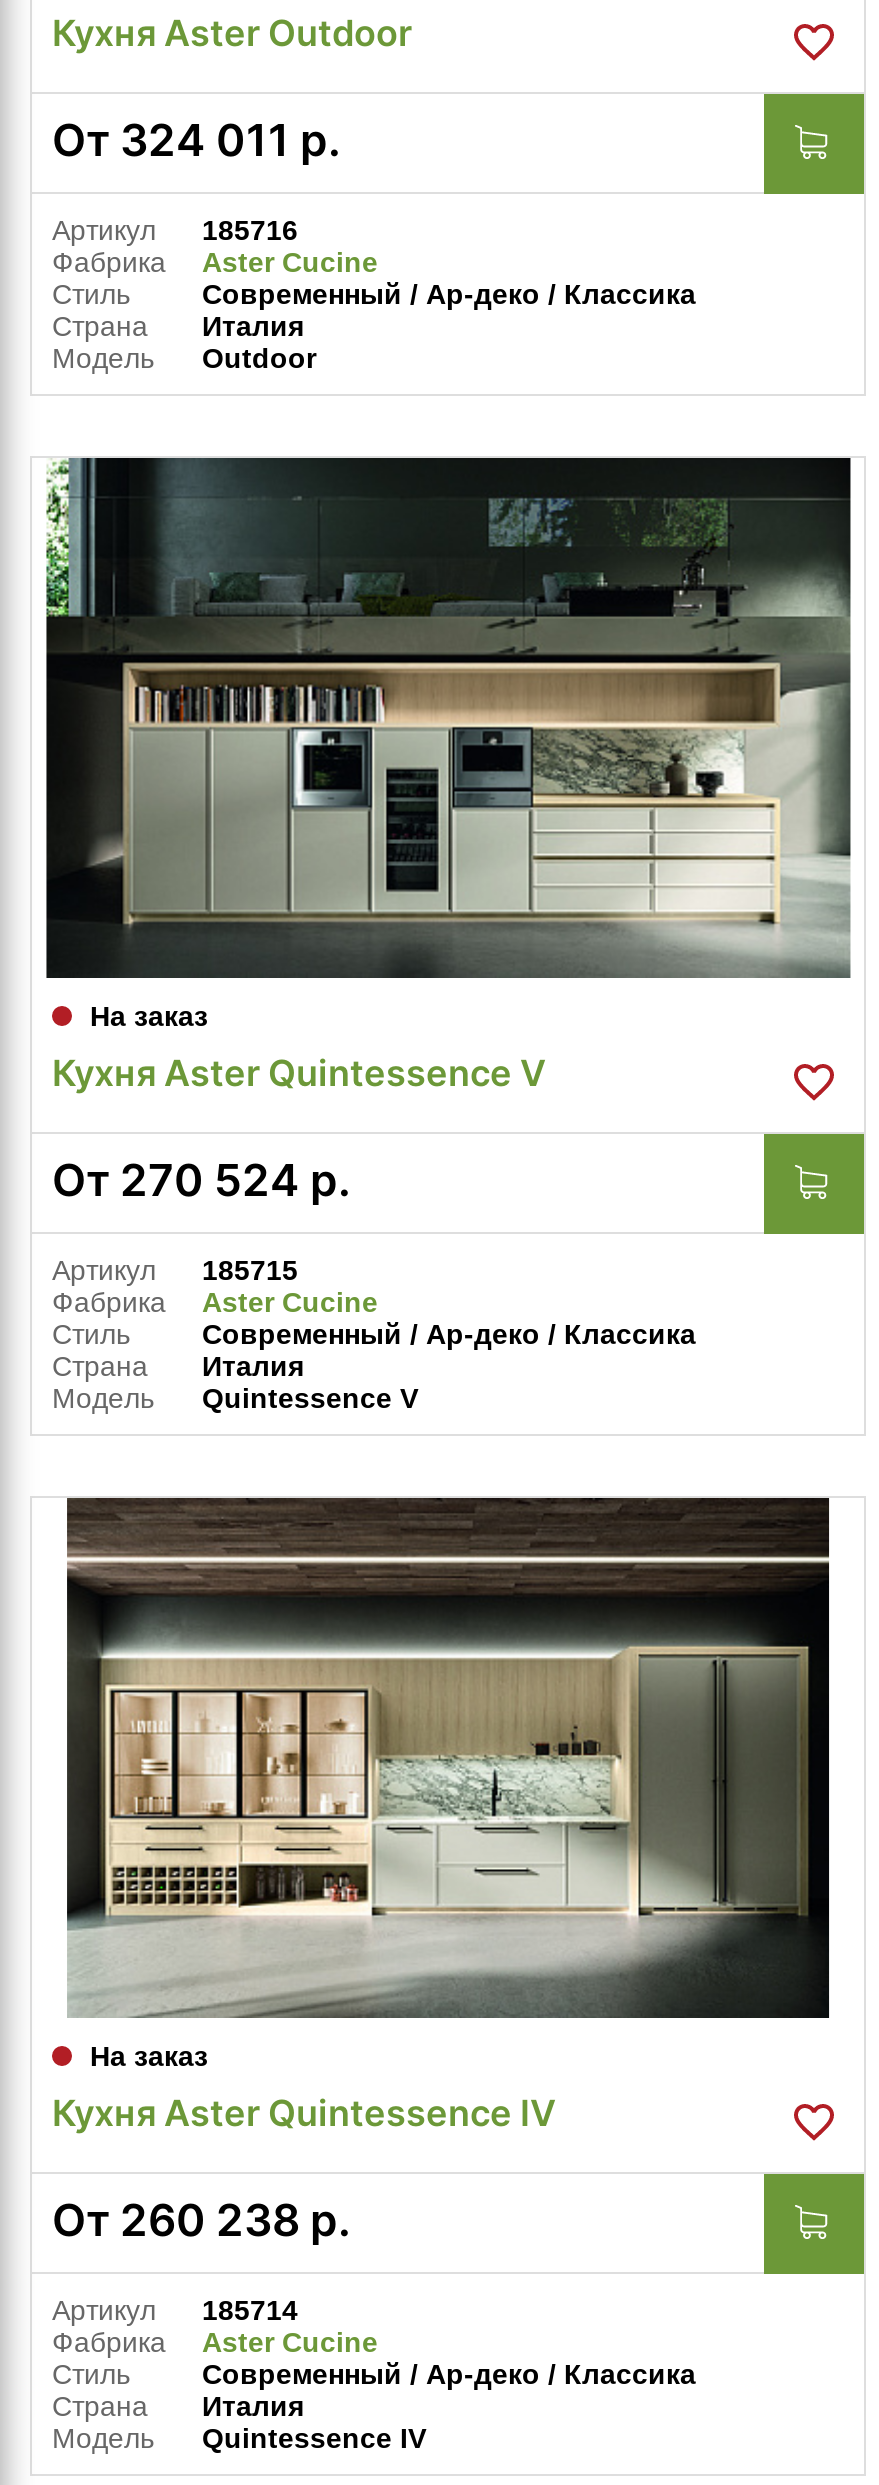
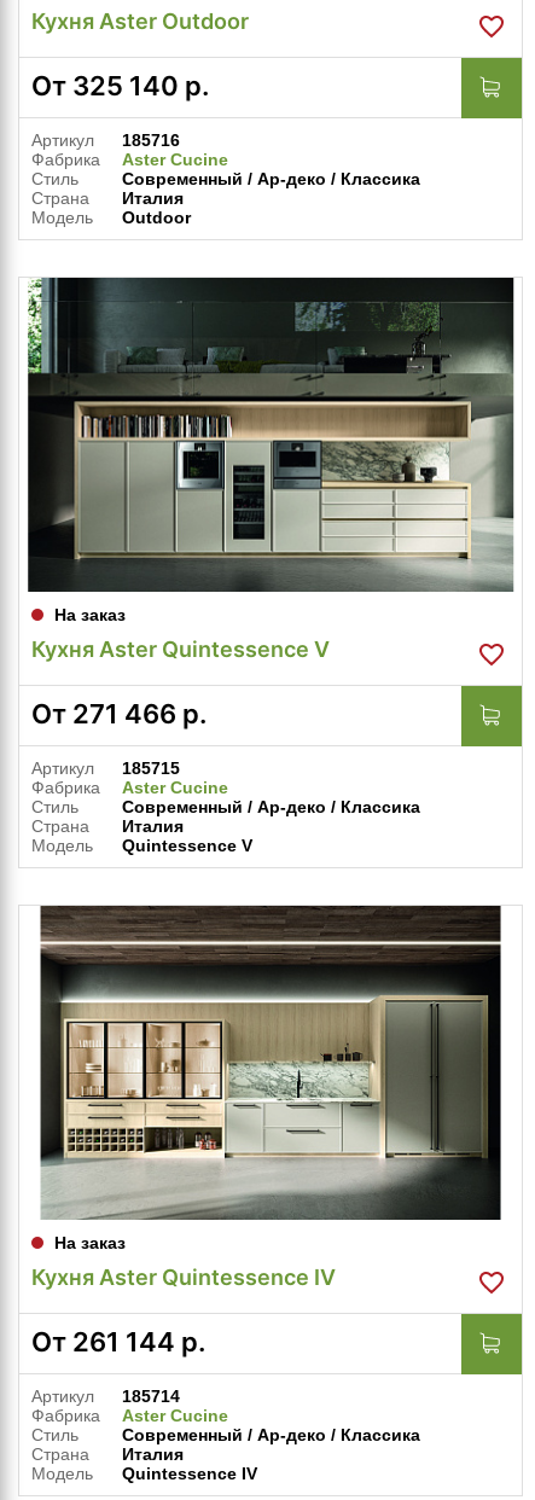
[52,114,340,166] От 324 011 р. -> [31,70,209,101] От 325 140 р.
[52,1154,350,1206] От 270 524 р. -> [31,698,207,729] От 271 466 р.
[52,2194,350,2246] От 260 238 р. -> [31,1326,205,1357] От 261 144 р.

